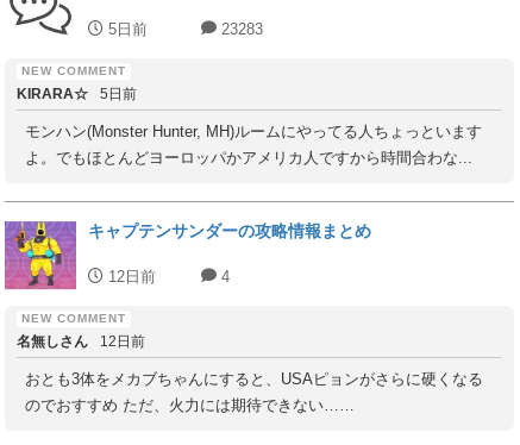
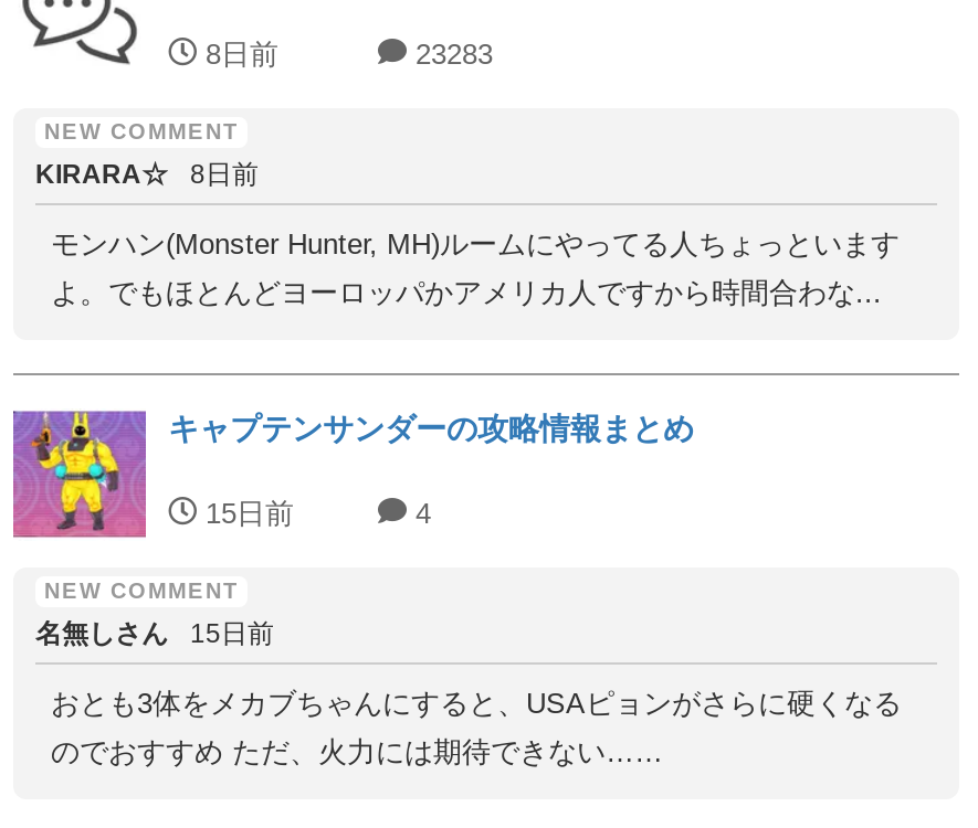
[104,20,148,38] 5日前 -> [197,37,278,70] 8日前
[100,85,137,102] 5日前 -> [190,158,259,189] 8日前
[104,267,156,285] 12日前 -> [197,496,294,529] 15日前
[17,333,145,349] 名無しさん 12日前 -> [35,618,274,648] 名無しさん 15日前

